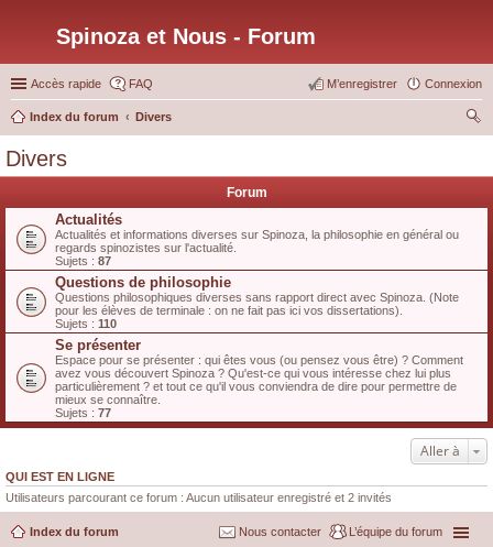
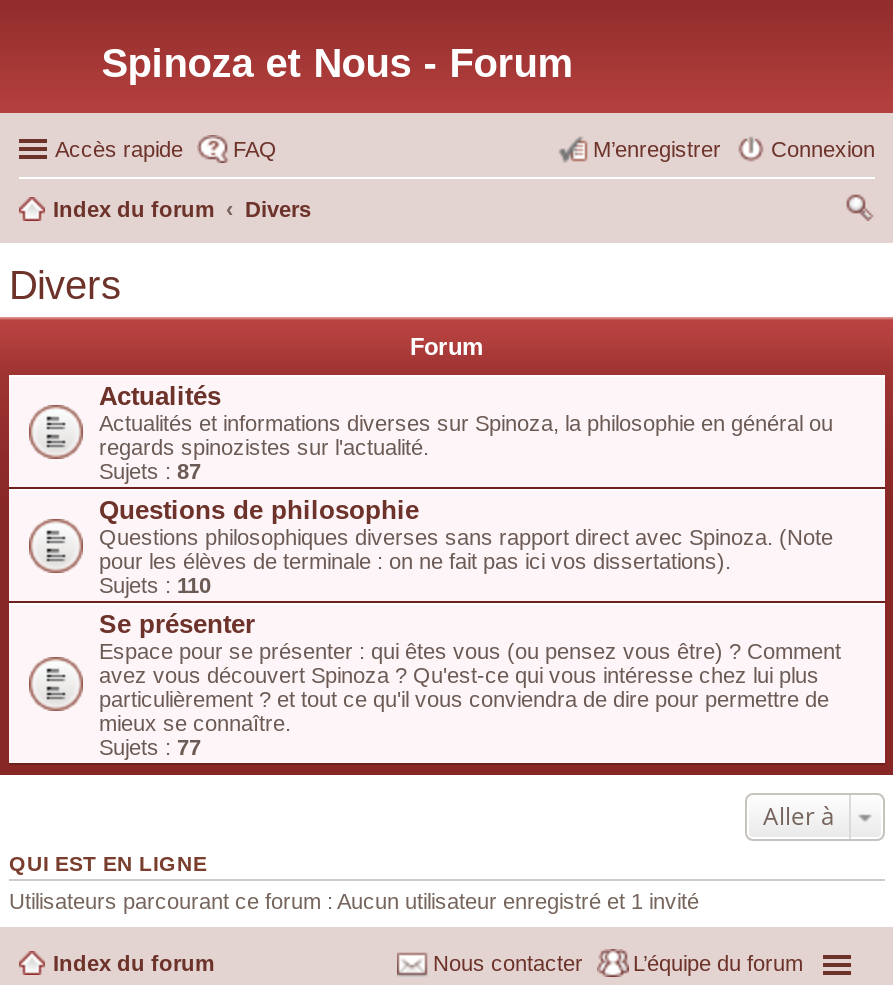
[6,491,392,504] Utilisateurs parcourant ce forum : Aucun utilisateur enregistré et 2 invités -> [9,889,699,913] Utilisateurs parcourant ce forum : Aucun utilisateur enregistré et 1 invité

